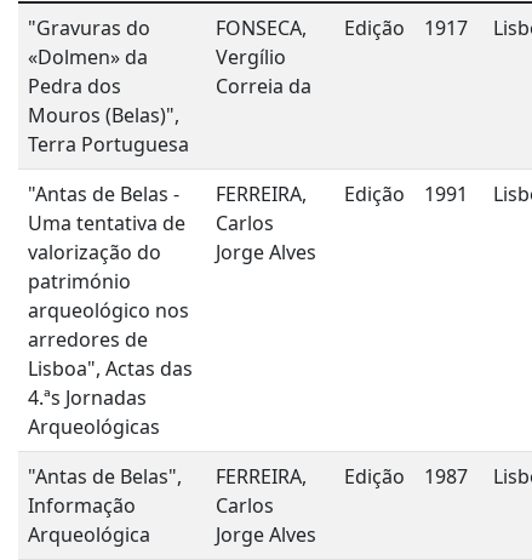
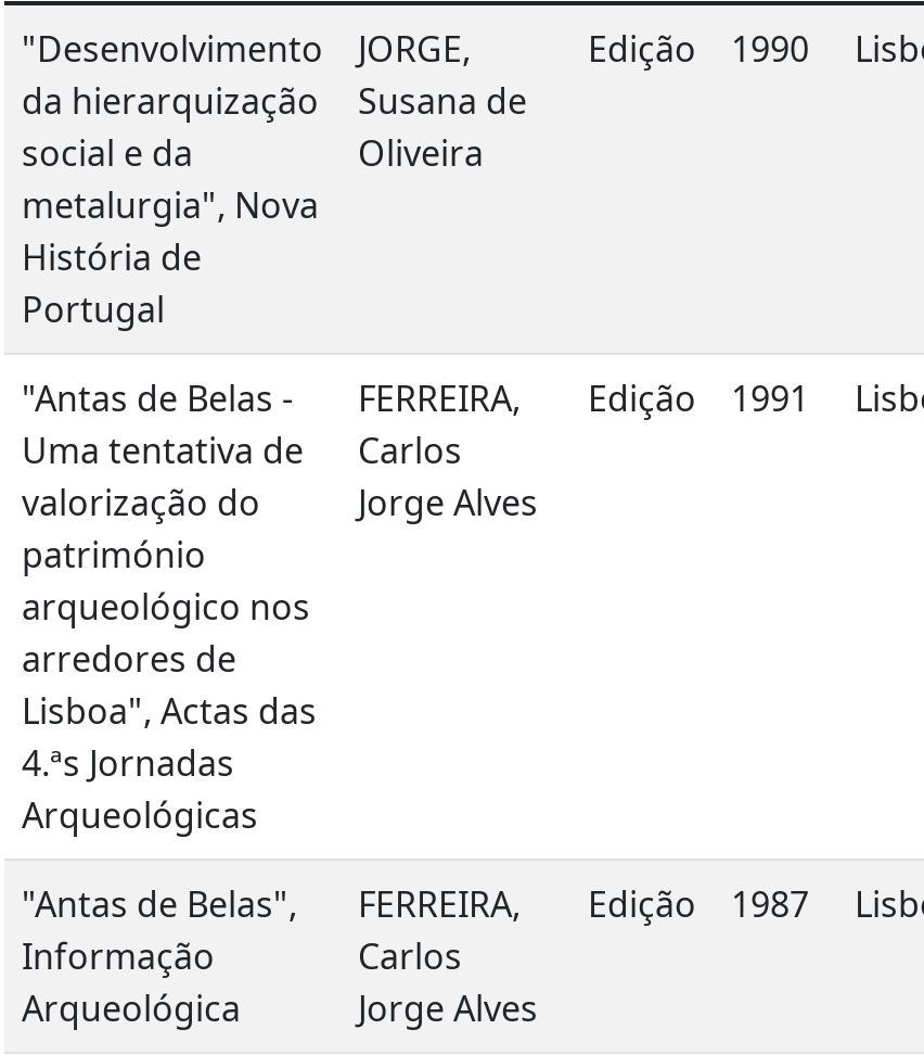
[28,15,189,158] "Gravuras do | «Dolmen» da | Pedra dos | Mouros (Belas)", | Terra Portuguesa -> [22,26,323,334] "Desenvolvimento | da hierarquização | social e da | metalurgia", Nova | História de | Portugal
[216,15,311,99] FONSECA, | Vergílio | Correia da -> [358,26,527,178] JORGE, | Susana de | Oliveira
[424,15,468,41] 1917 -> [731,26,809,74] 1990

